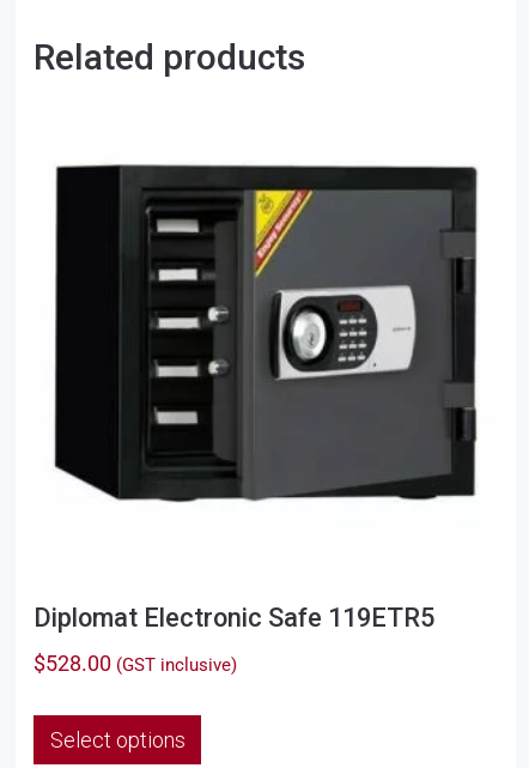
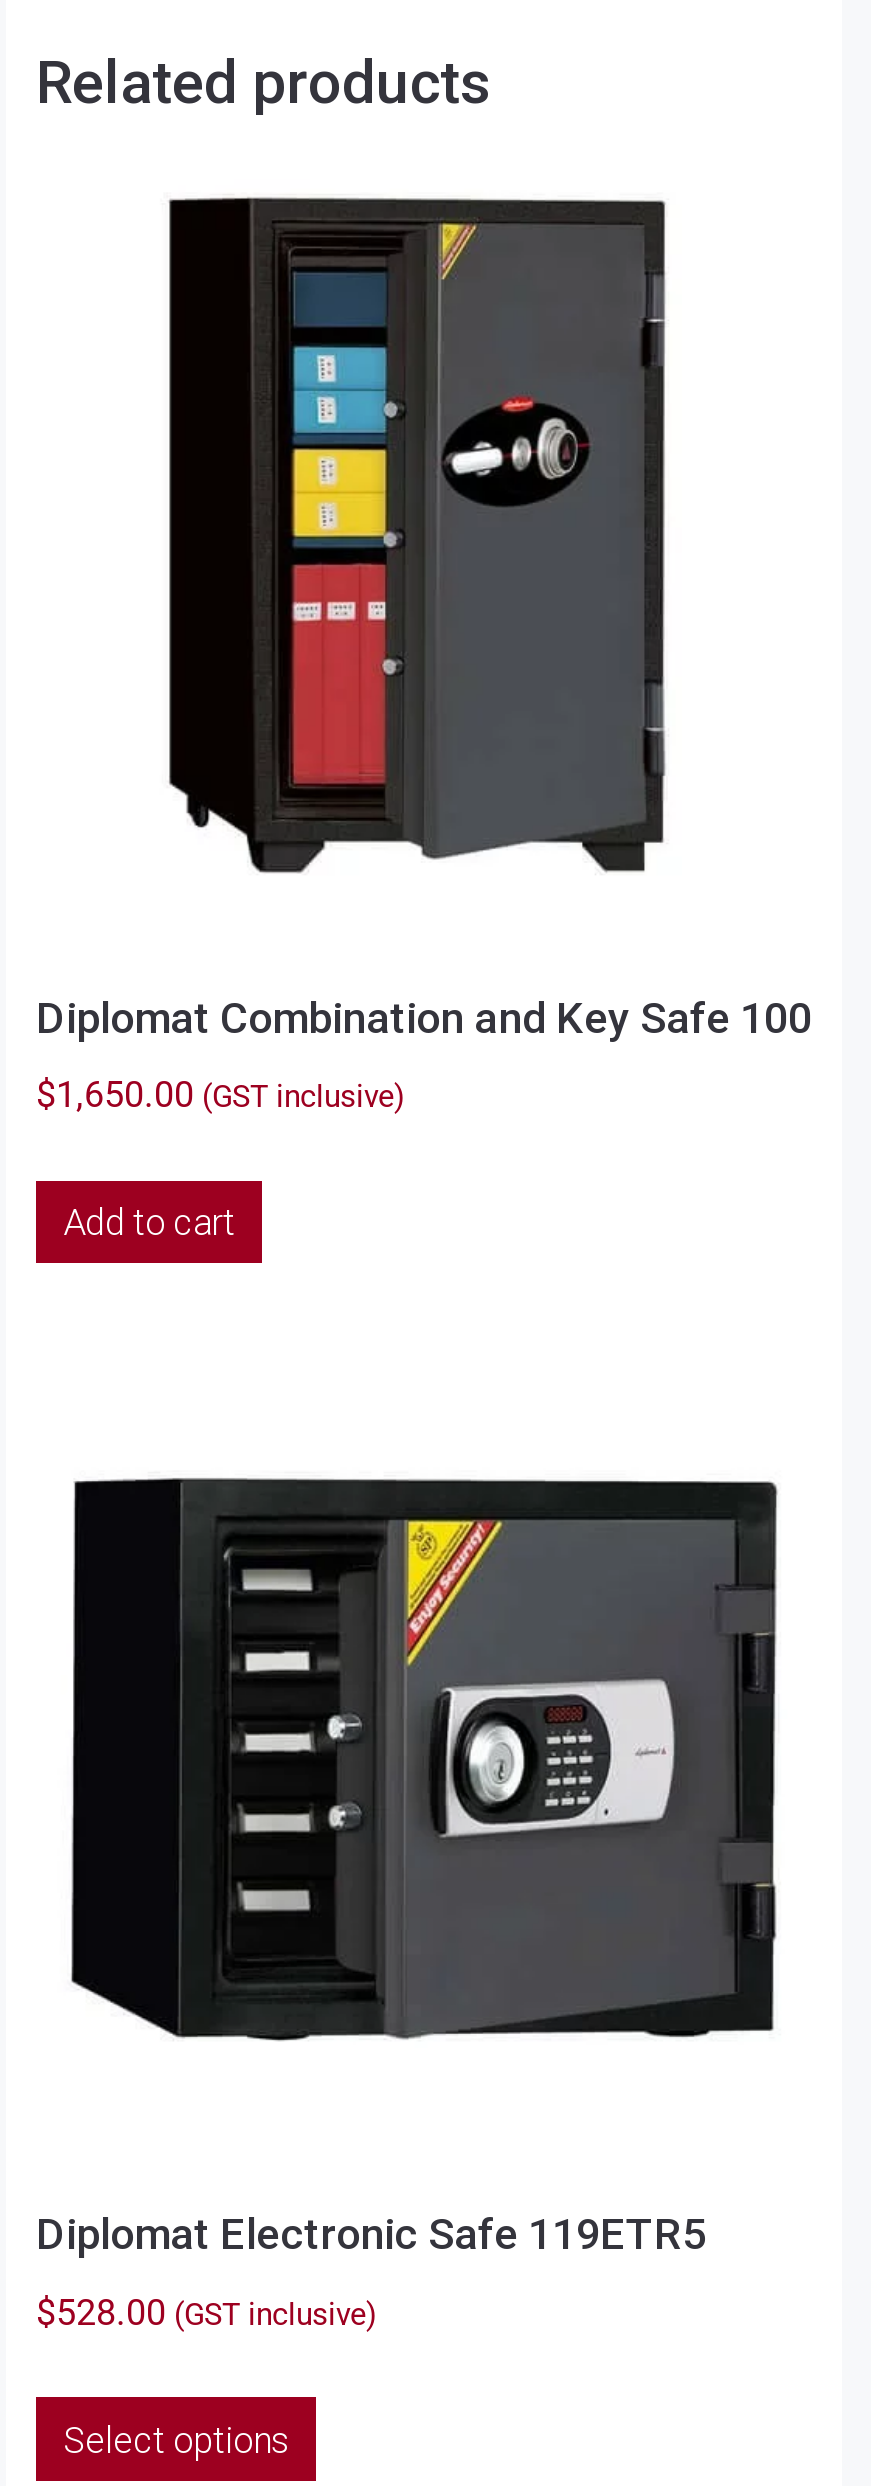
none -> [36,992,812,1243] Diplomat Combination and Key Safe 100 | $1,650.00 (GST inclusive) | Add to cart
none -> [168,195,668,875] [image]

